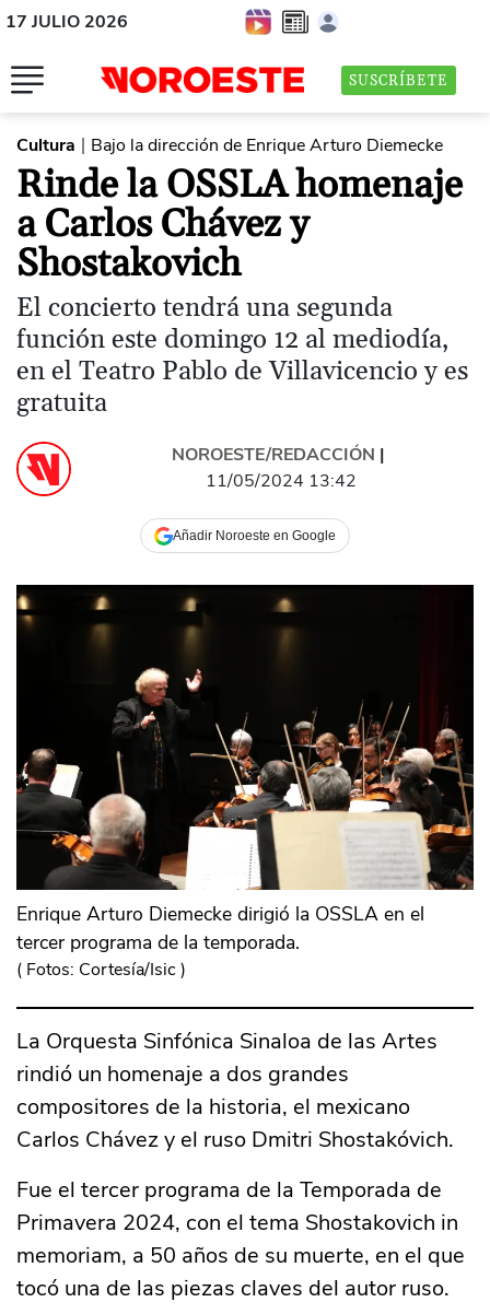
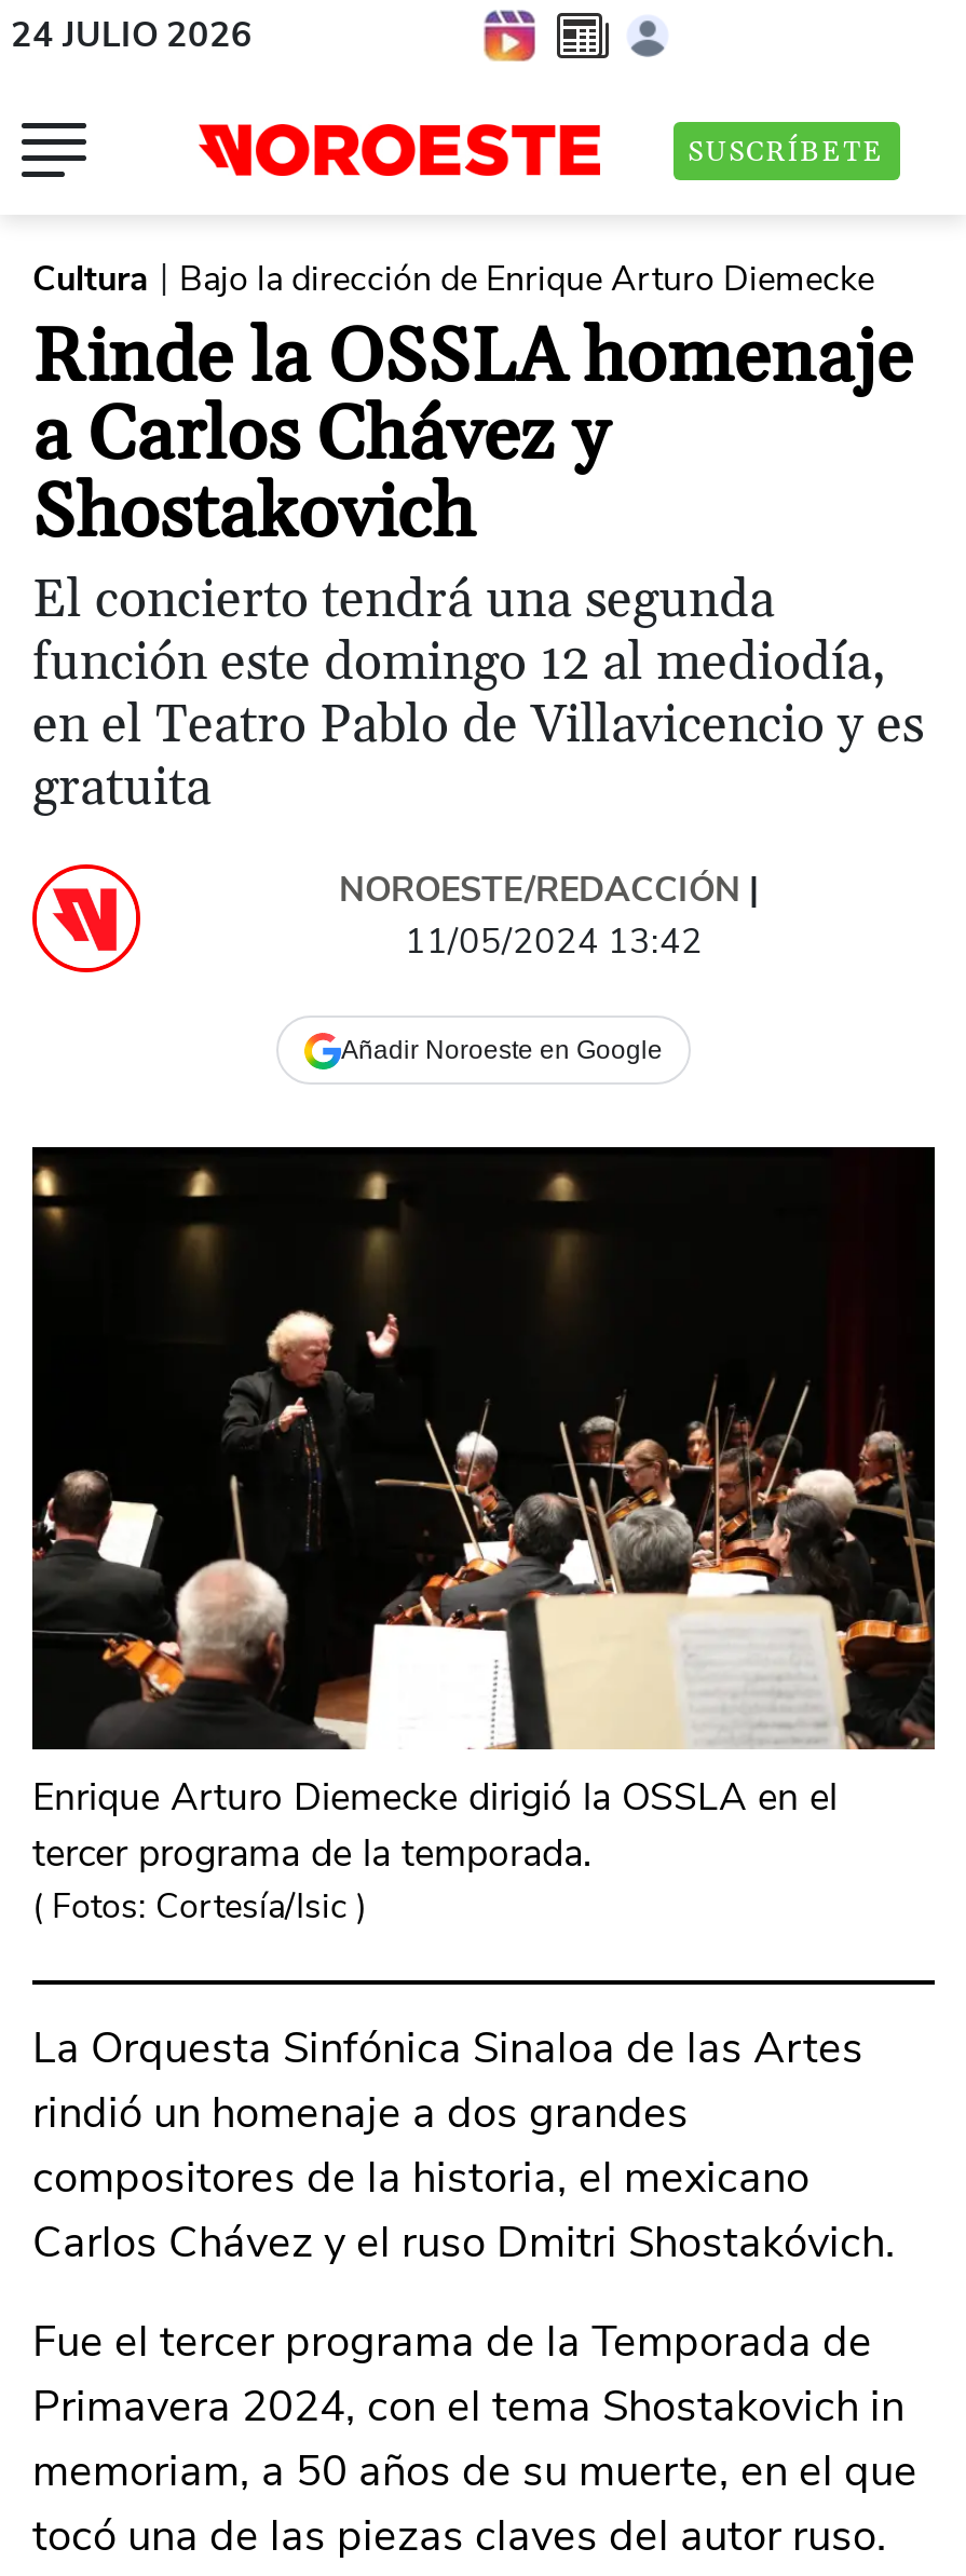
[5,10,128,34] 17 JULIO 2026 -> [11,12,253,59] 24 JULIO 2026

